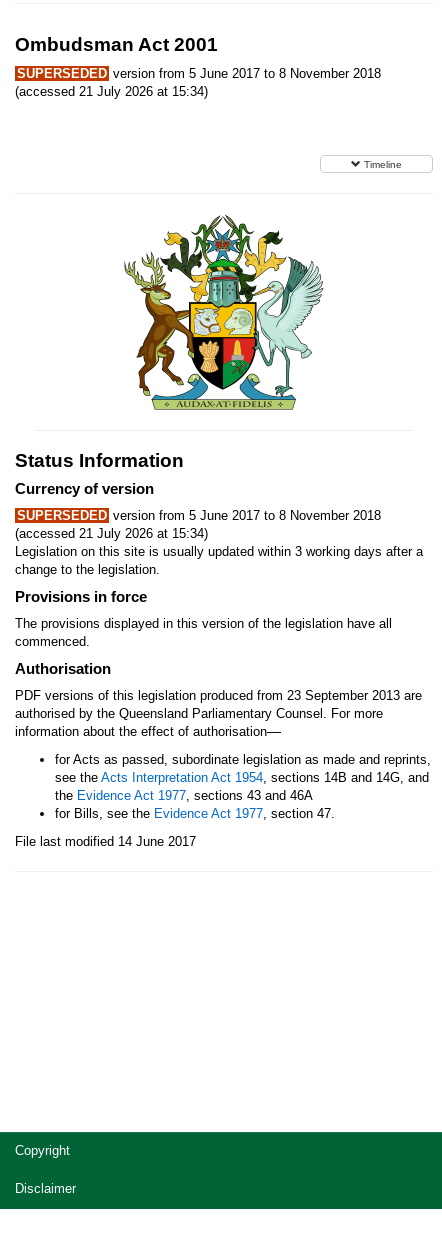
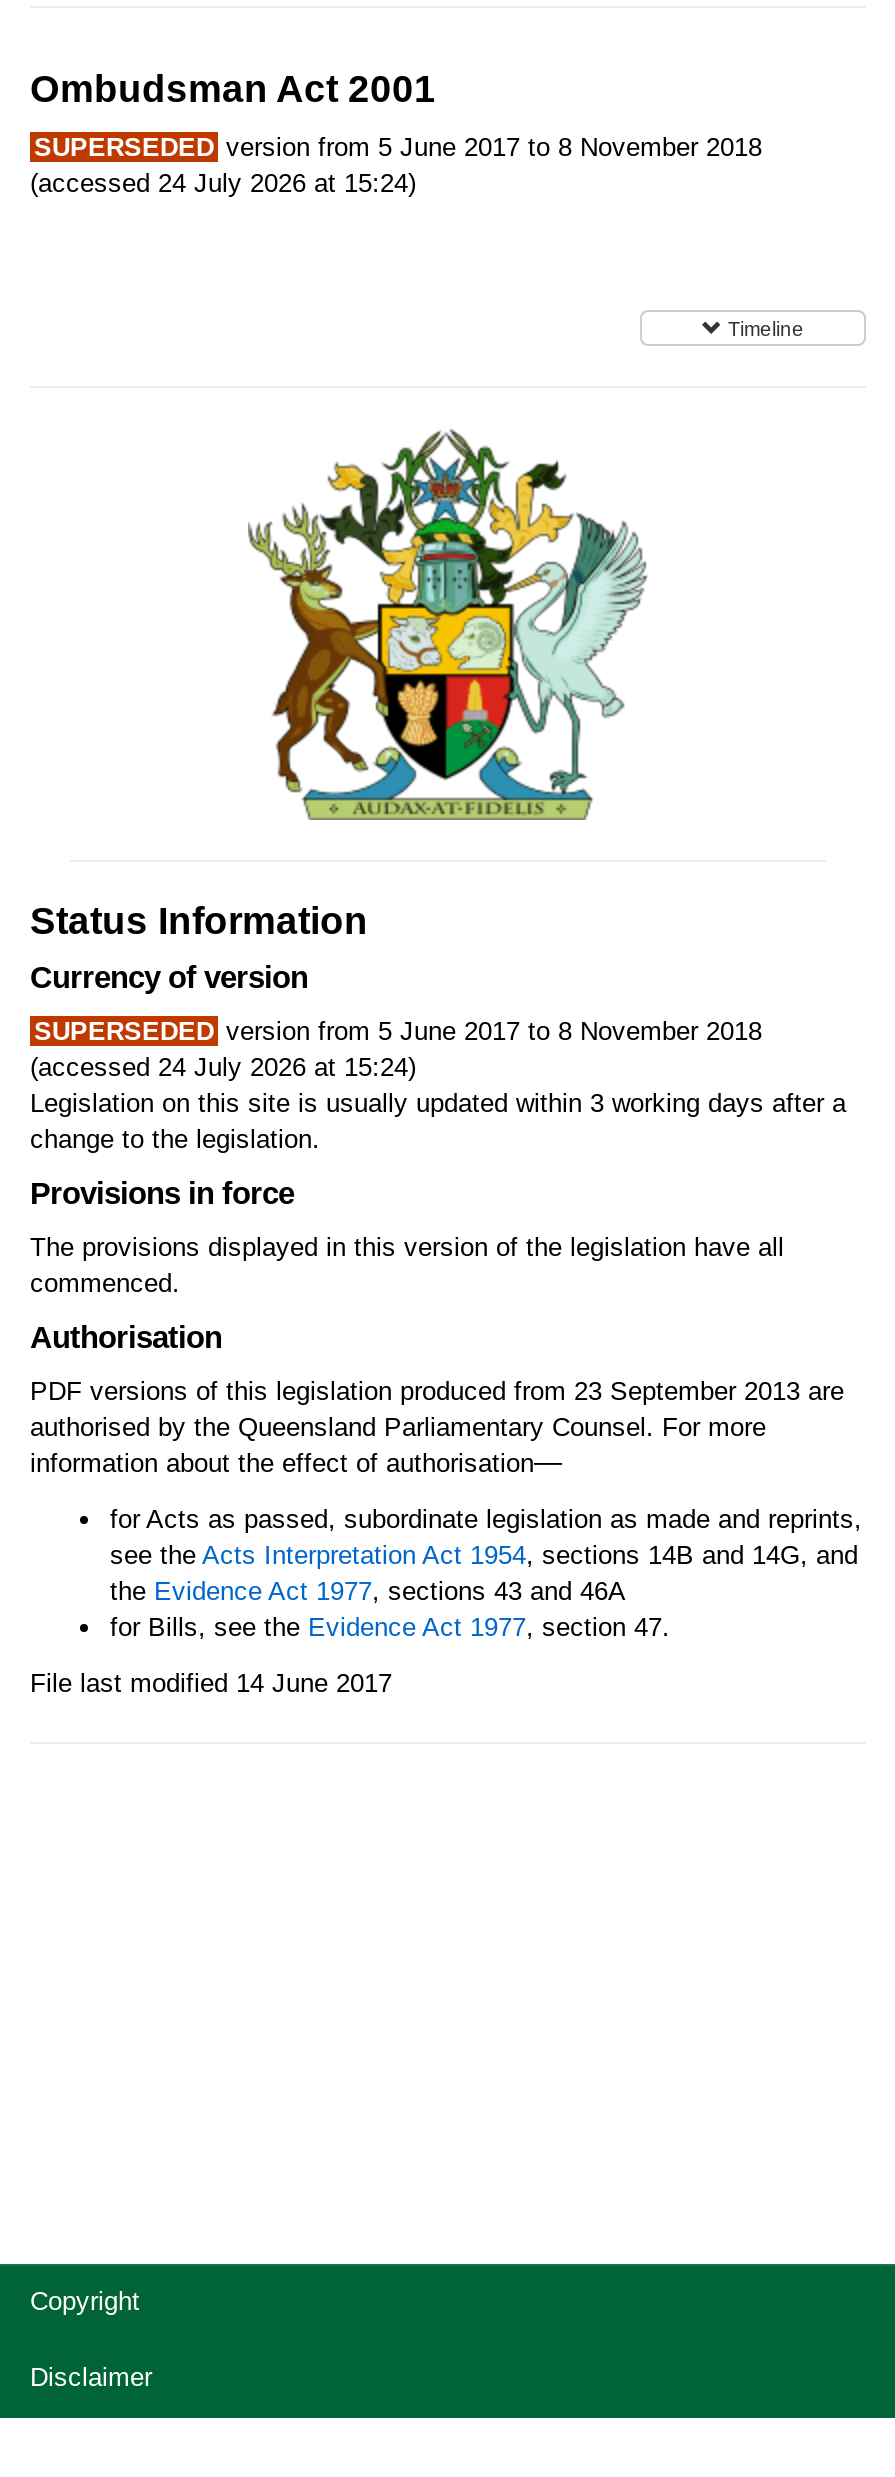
[15,84,208,99] (accessed 21 July 2026 at 15:34) -> [30,168,416,198] (accessed 24 July 2026 at 15:24)
[15,526,208,541] (accessed 21 July 2026 at 15:34) -> [30,1052,416,1082] (accessed 24 July 2026 at 15:24)

